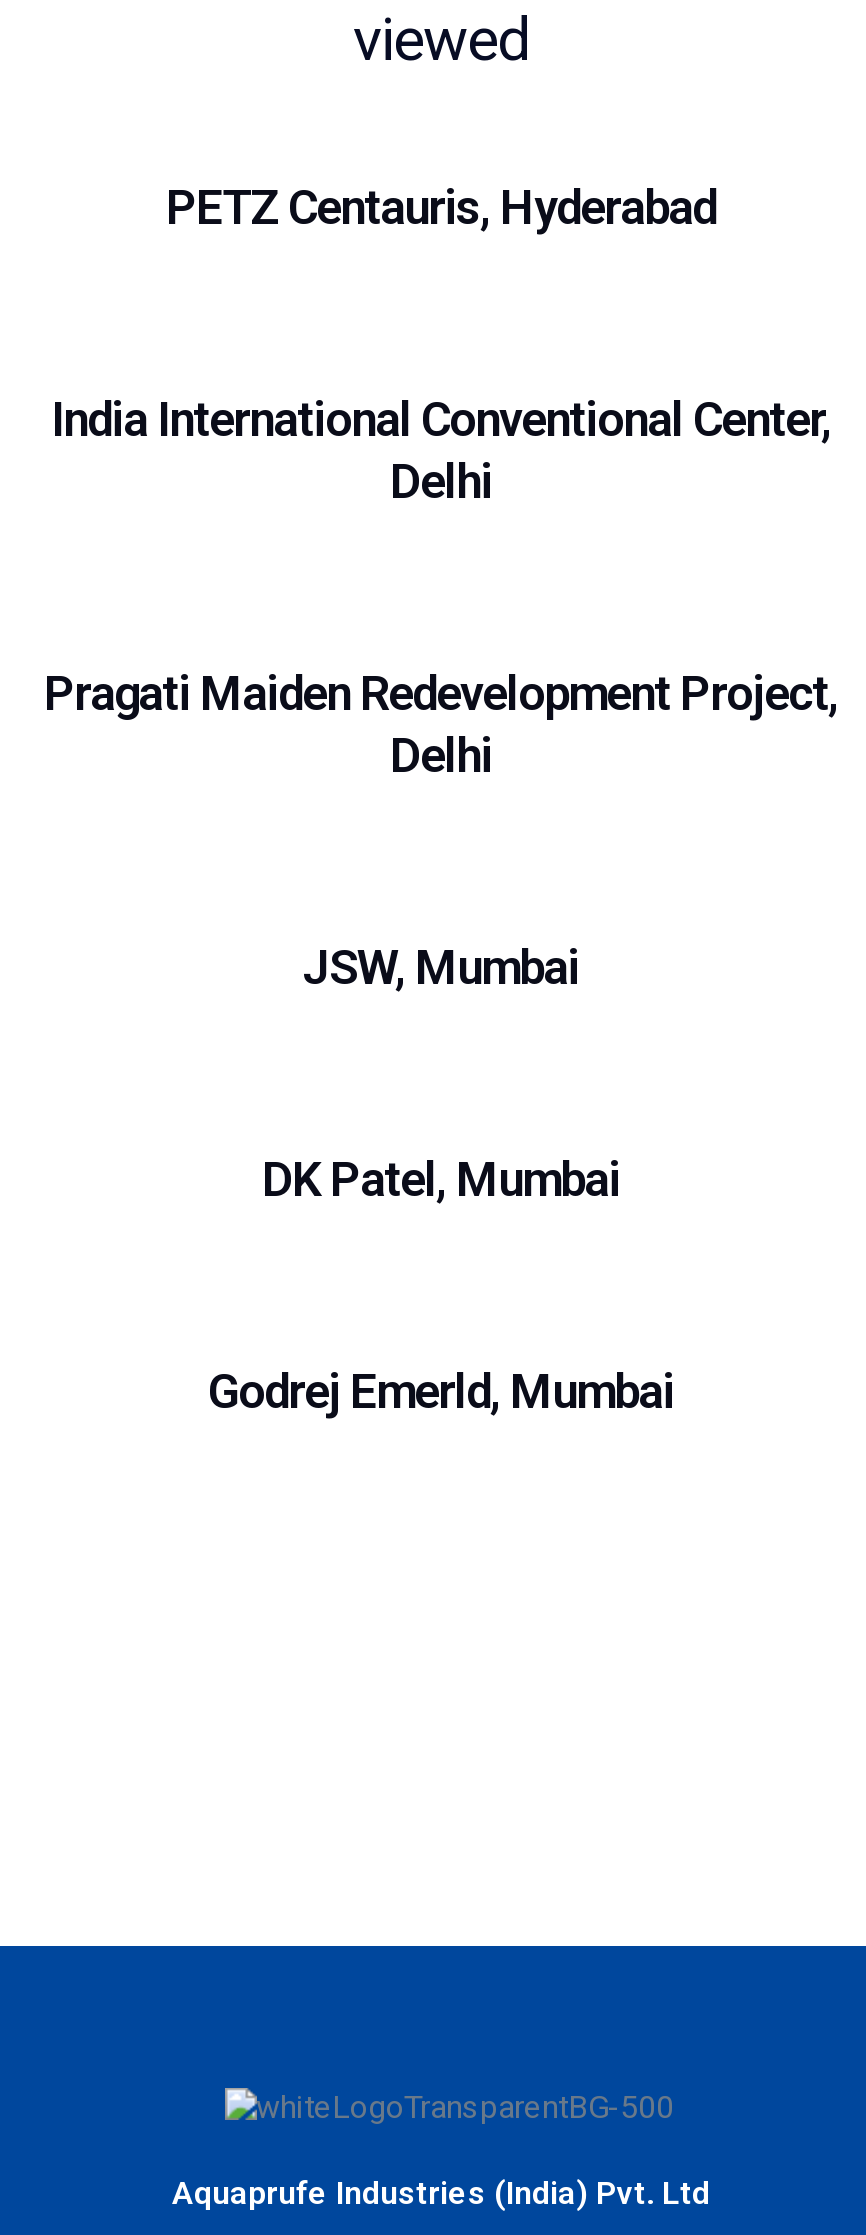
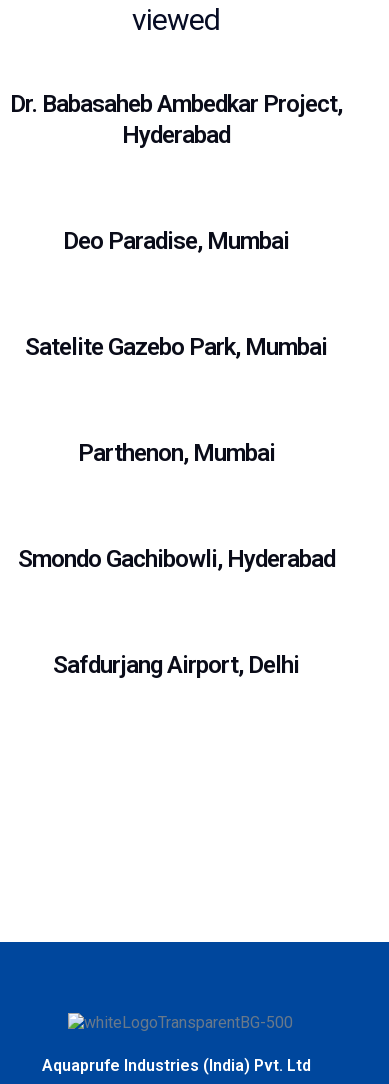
[166,181,716,237] PETZ Centauris, Hyderabad -> [10,90,342,149] Dr. Babasaheb Ambedkar Project, | Hyderabad
[51,393,831,511] India International Conventional Center, | Delhi -> [63,227,289,255] Deo Paradise, Mumbai
[44,667,838,785] Pragati Maiden Redevelopment Project, | Delhi -> [25,333,327,361] Satelite Gazebo Park, Mumbai
[303,941,579,997] JSW, Mumbai -> [77,439,274,467] Parthenon, Mumbai
[262,1153,620,1209] DK Patel, Mumbai -> [17,545,334,573] Smondo Gachibowli, Hyderabad
[208,1365,674,1421] Godrej Emerld, Mumbai -> [53,651,299,679] Safdurjang Airport, Delhi

